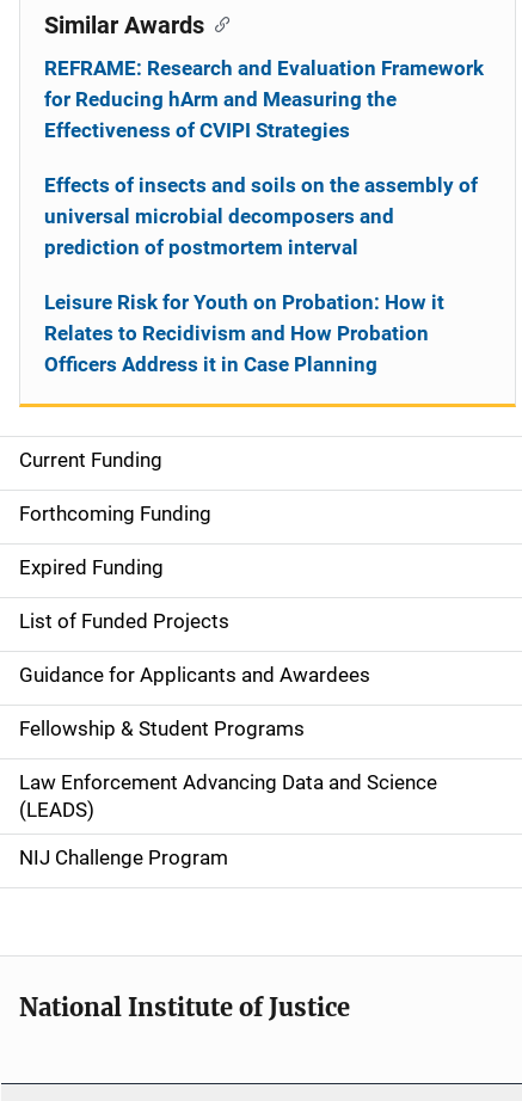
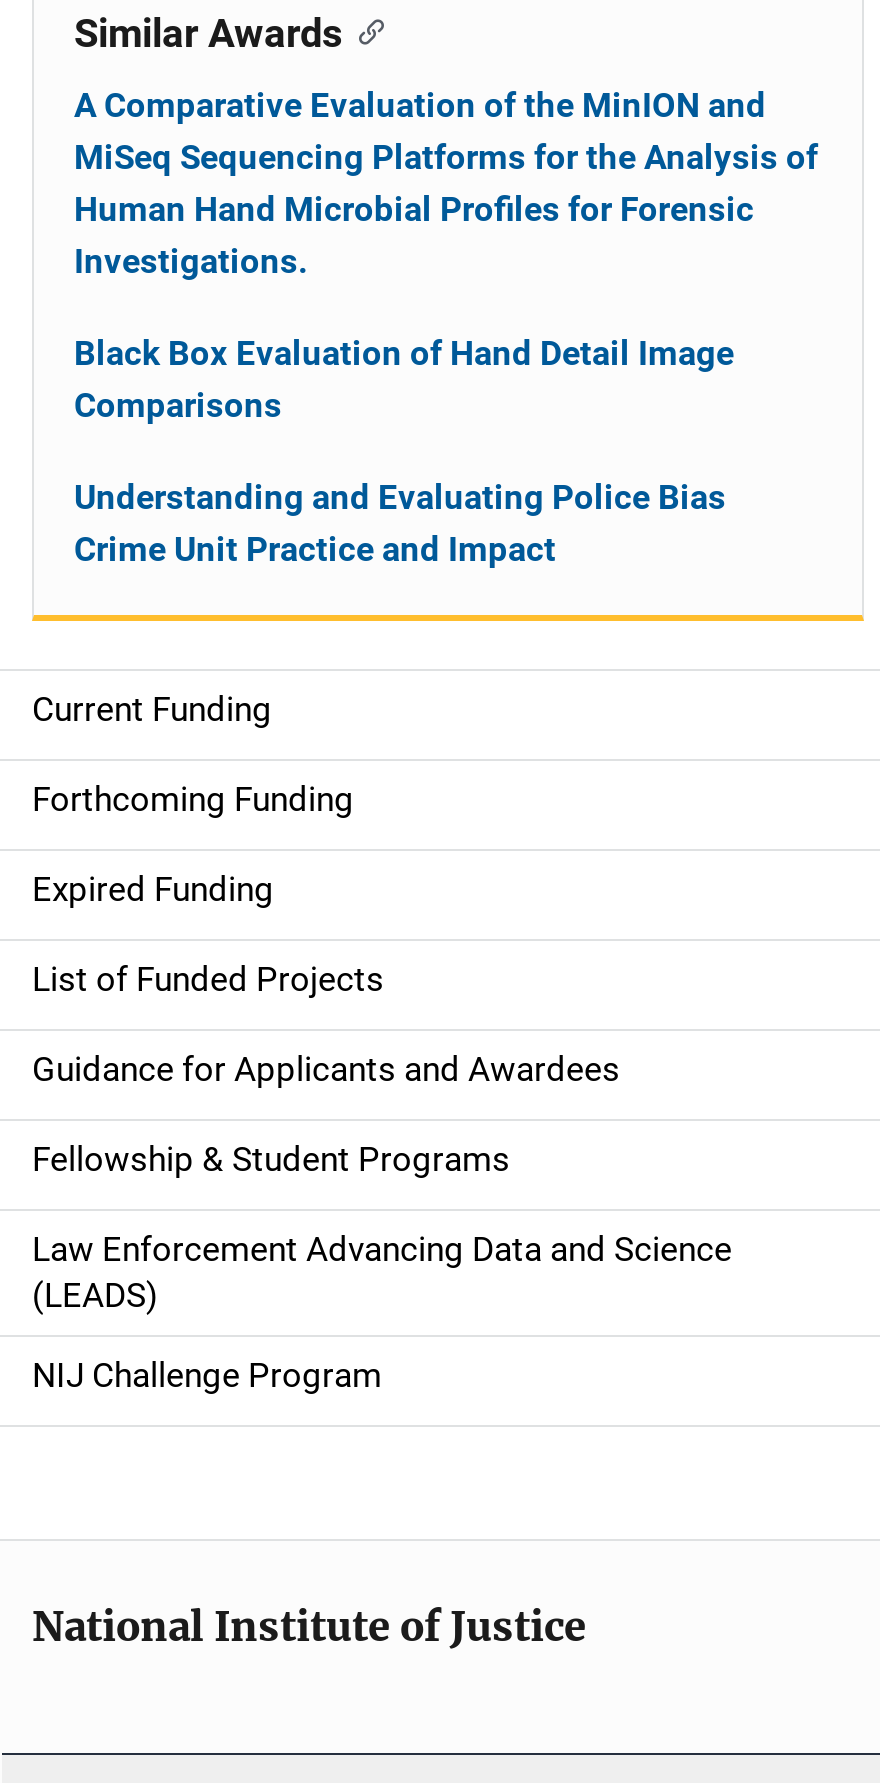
[44,56,484,142] REFRAME: Research and Evaluation Framework | for Reducing hArm and Measuring the | Effectiveness of CVIPI Strategies -> [74,85,818,281] A Comparative Evaluation of the MinION and | MiSeq Sequencing Platforms for the Analysis of | Human Hand Microbial Profiles for Forensic | Investigations.
[44,173,478,259] Effects of insects and soils on the assembly of | universal microbial decomposers and | prediction of postmortem interval -> [74,333,734,425] Black Box Evaluation of Hand Detail Image | Comparisons
[44,290,444,376] Leisure Risk for Youth on Probation: How it | Relates to Recidivism and How Probation | Officers Address it in Case Planning -> [74,477,726,569] Understanding and Evaluating Police Bias | Crime Unit Practice and Impact

